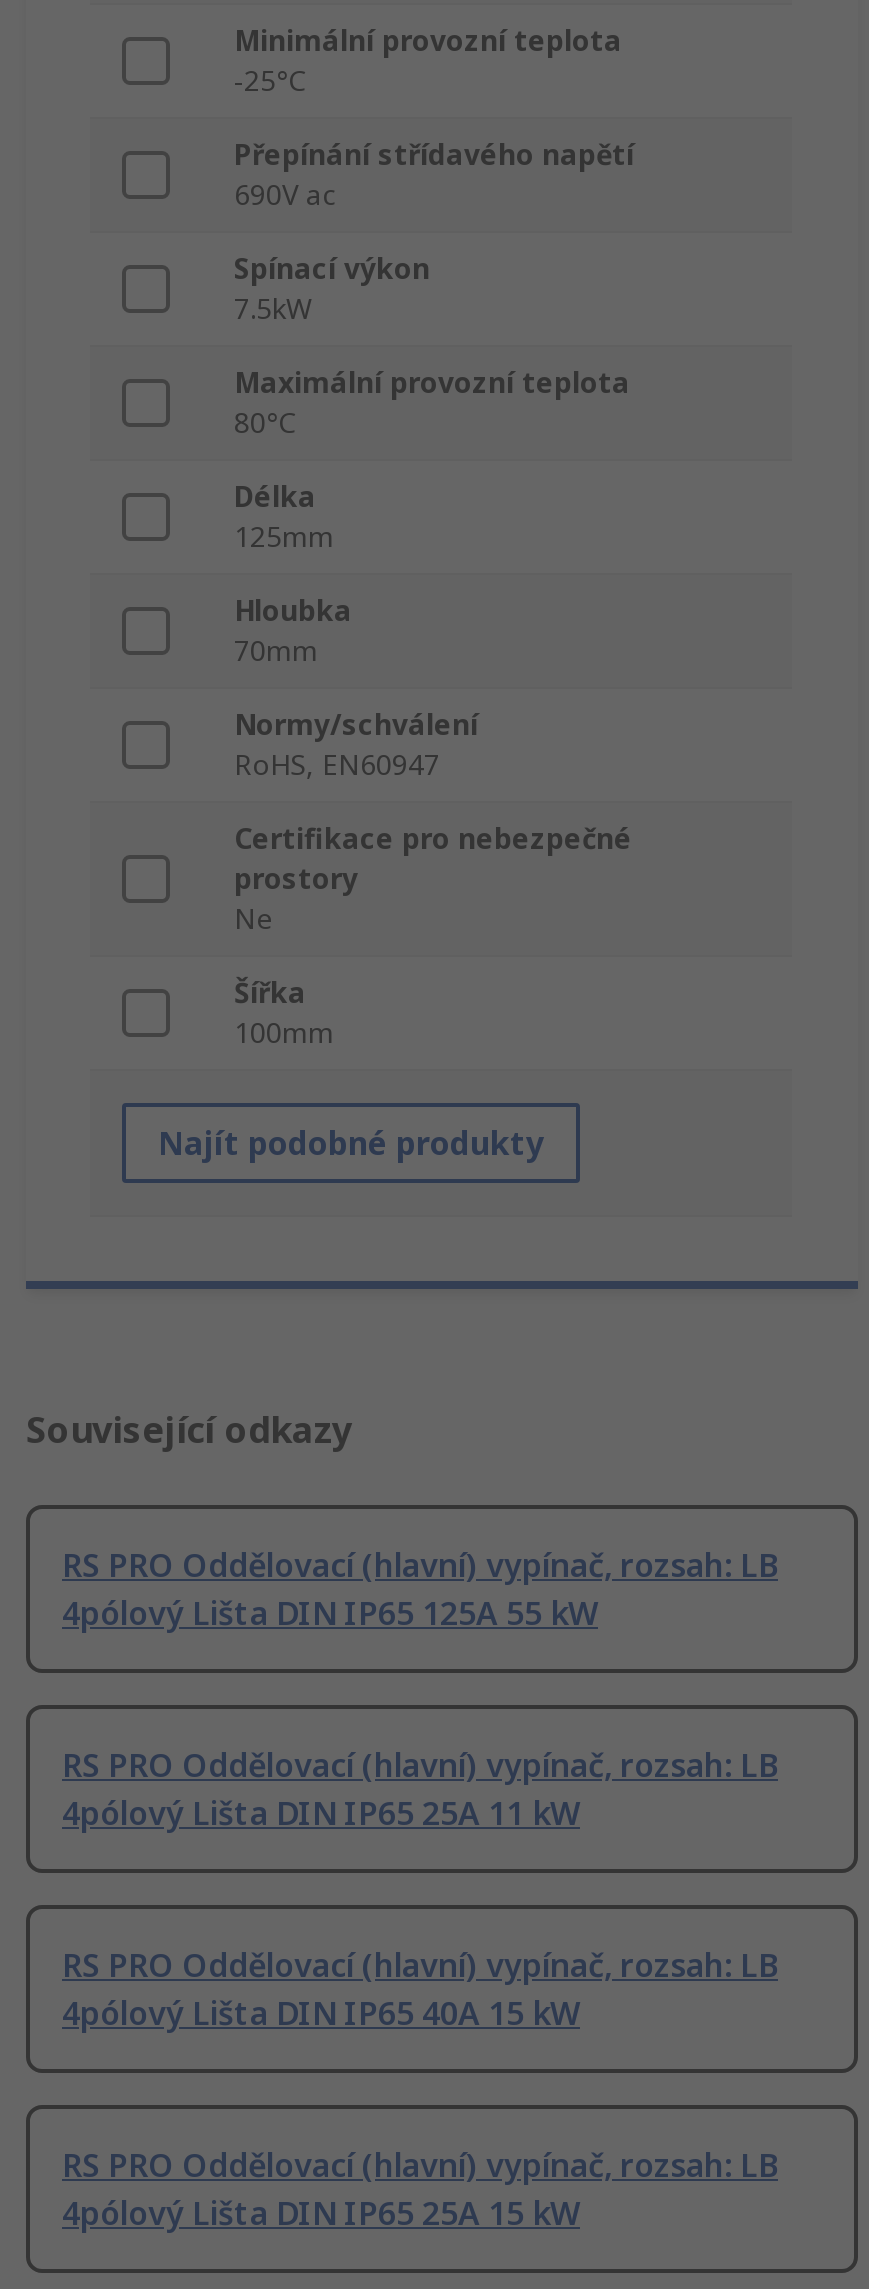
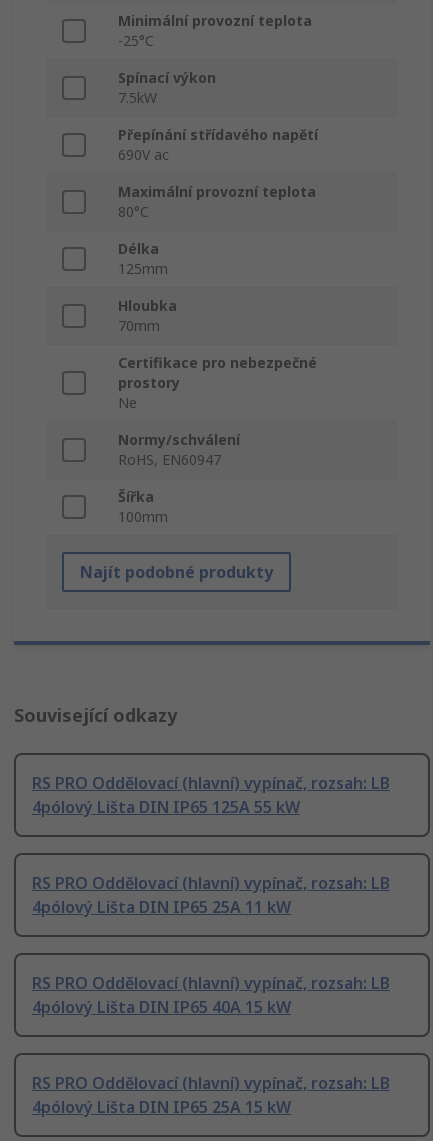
moved [234,136,634,214] -> [118,125,318,164]: Přepínání střídavého napětí | 690V ac
moved [234,250,430,328] -> [118,68,216,107]: Spínací výkon | 7.5kW
moved [234,706,478,784] -> [118,430,240,469]: Normy/schválení | RoHS, EN60947
moved [234,820,632,938] -> [118,353,317,412]: Certifikace pro nebezpečné | prostory | Ne

